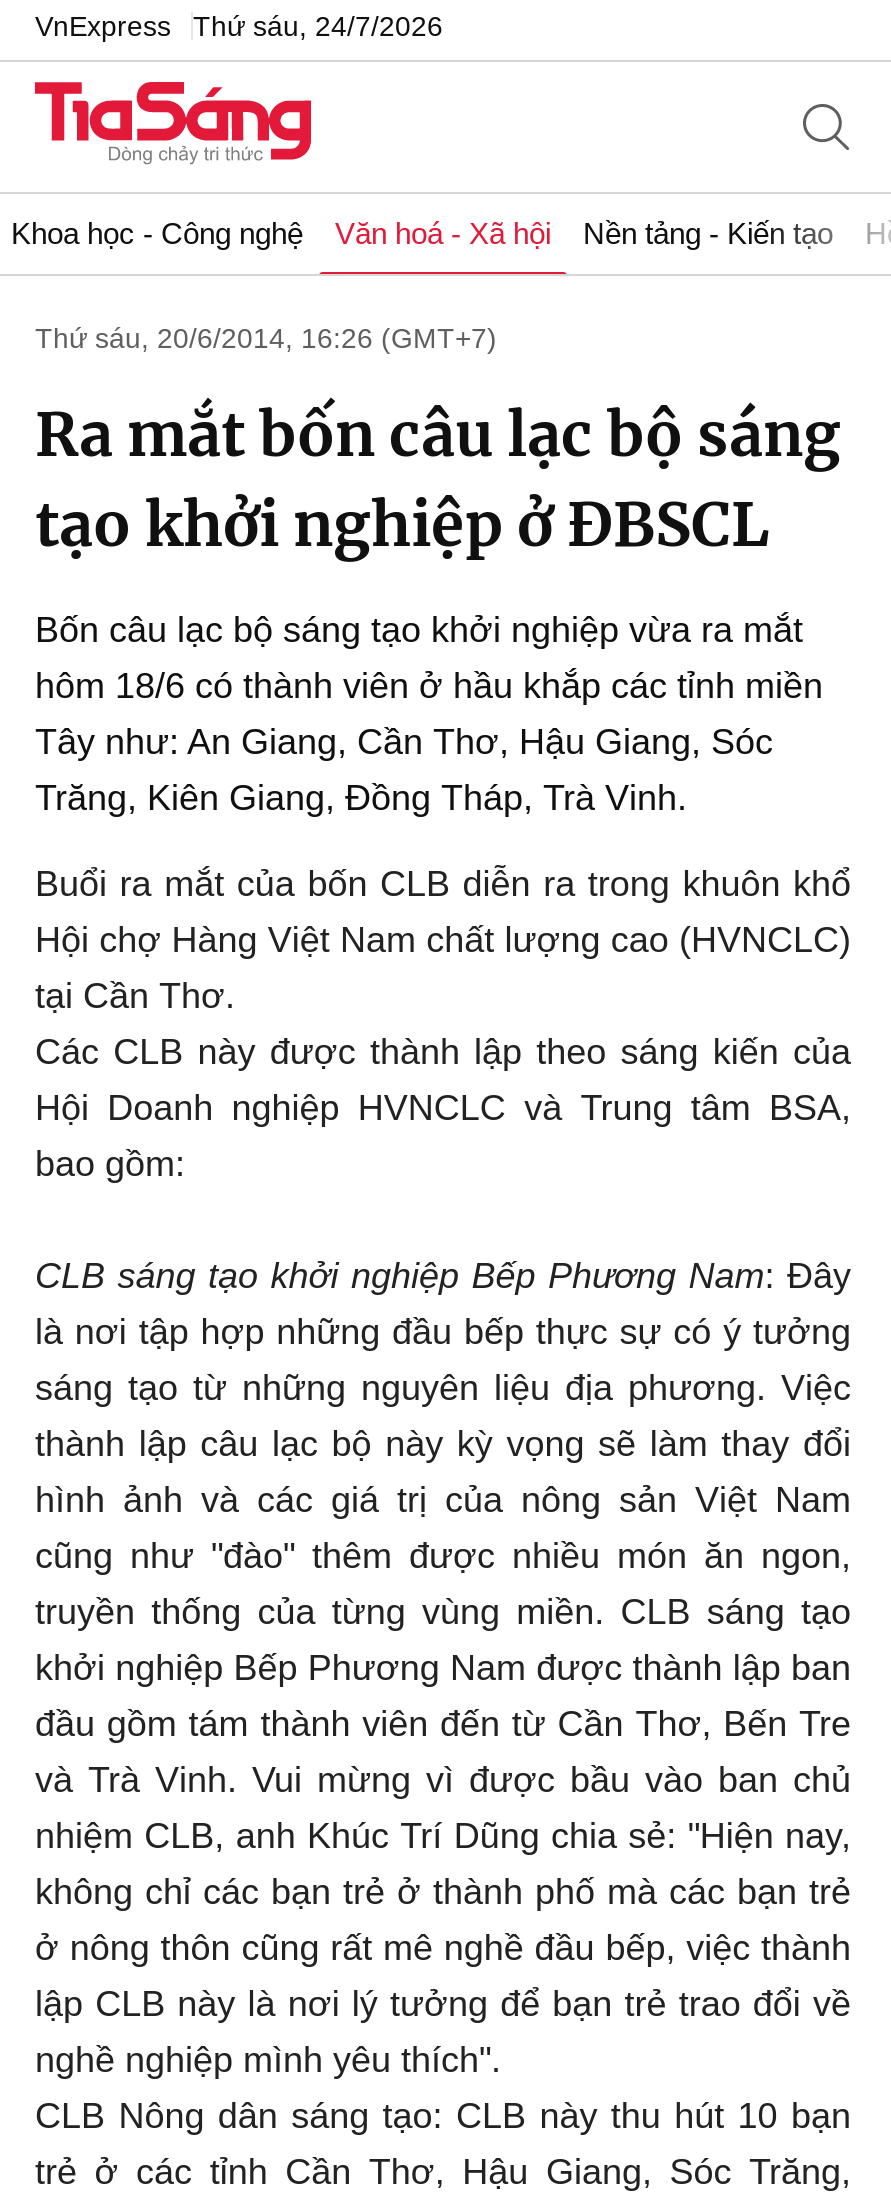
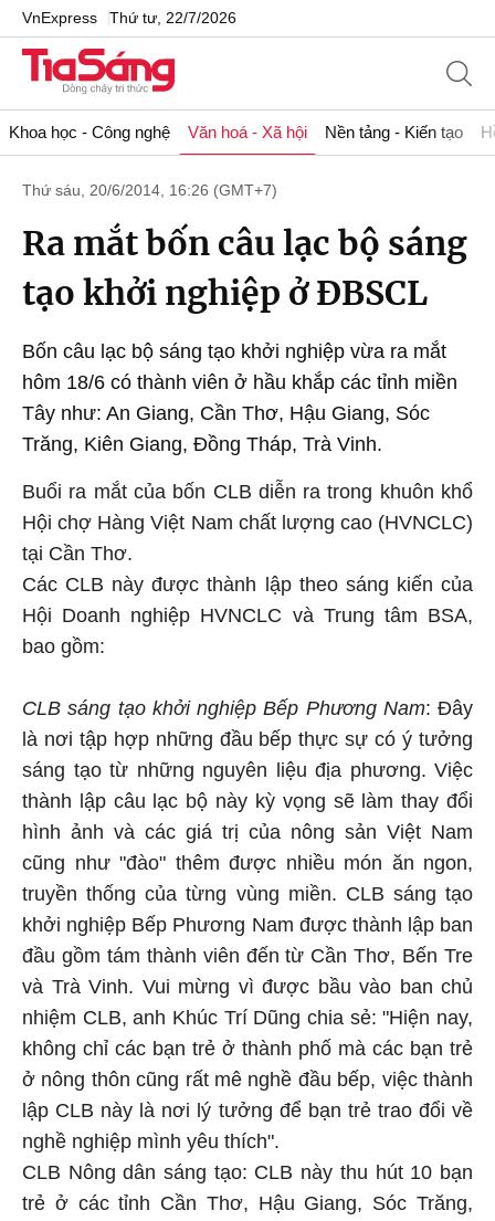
[35,9,443,41] VnExpress Thứ sáu, 24/7/2026 -> [22,8,236,26] VnExpress Thứ tư, 22/7/2026

